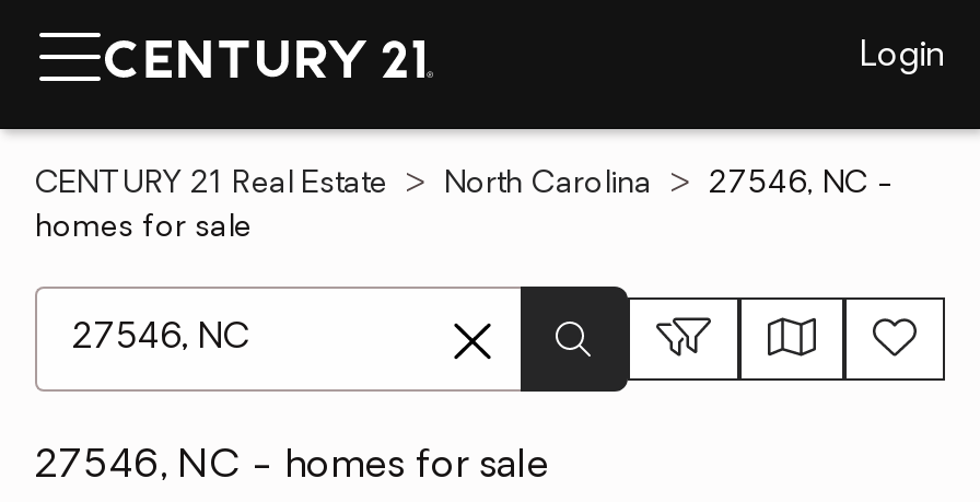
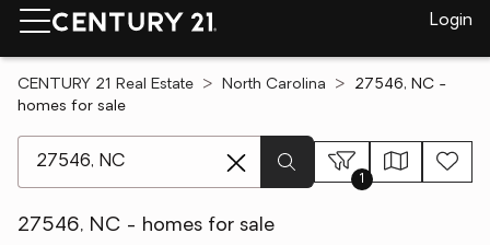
none -> [359,173,364,186] 1

